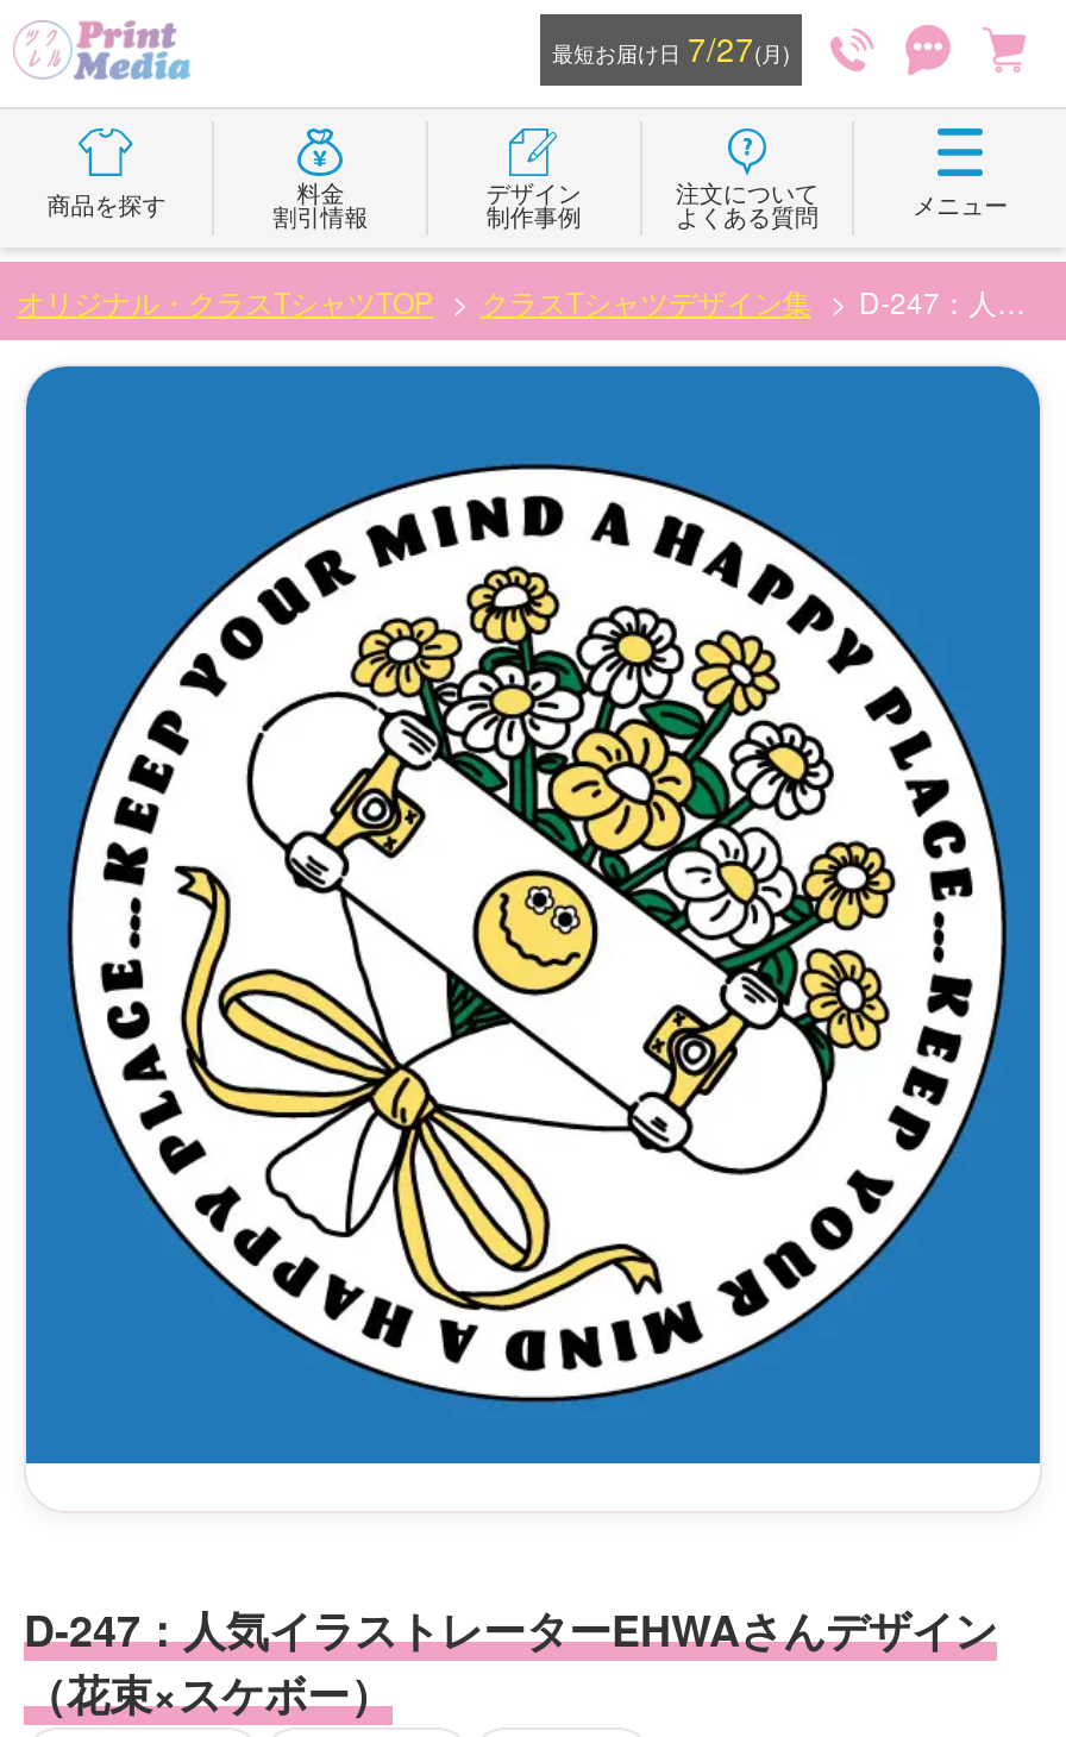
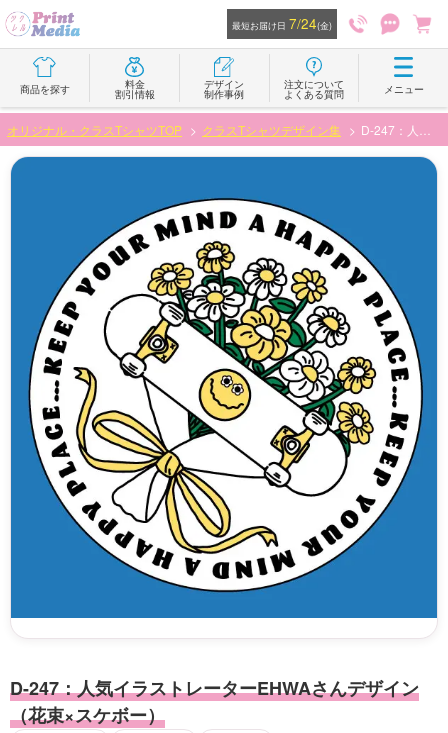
[552,26,790,71] 最短お届け日7/27(月) -> [232,14,332,33] 最短お届け日7/24(金)

